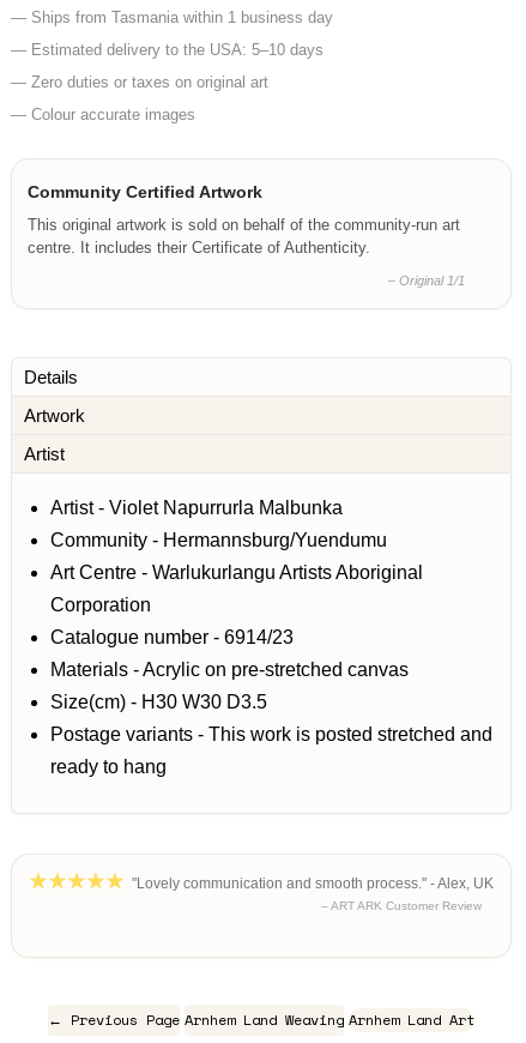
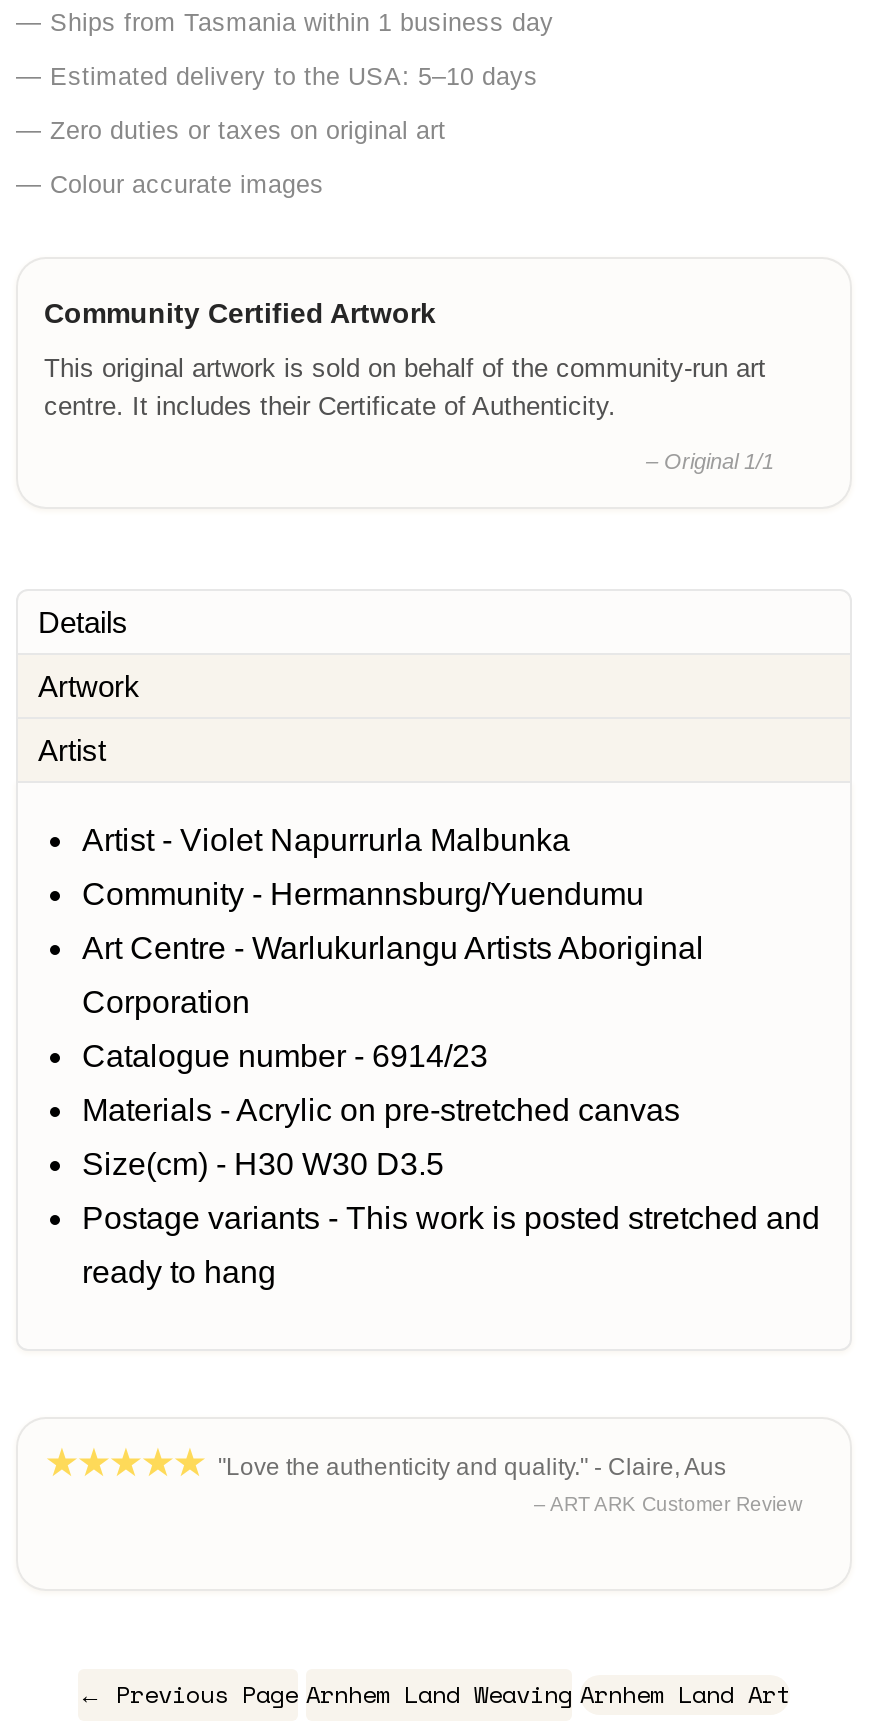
[132,875,494,892] "Lovely communication and smooth process." - Alex, UK -> [218,1453,726,1481] "Love the authenticity and quality." - Claire, Aus

